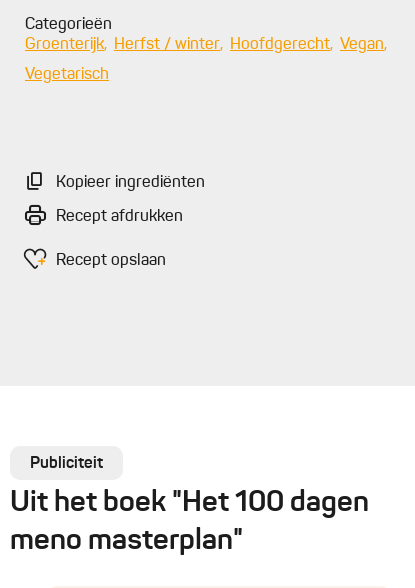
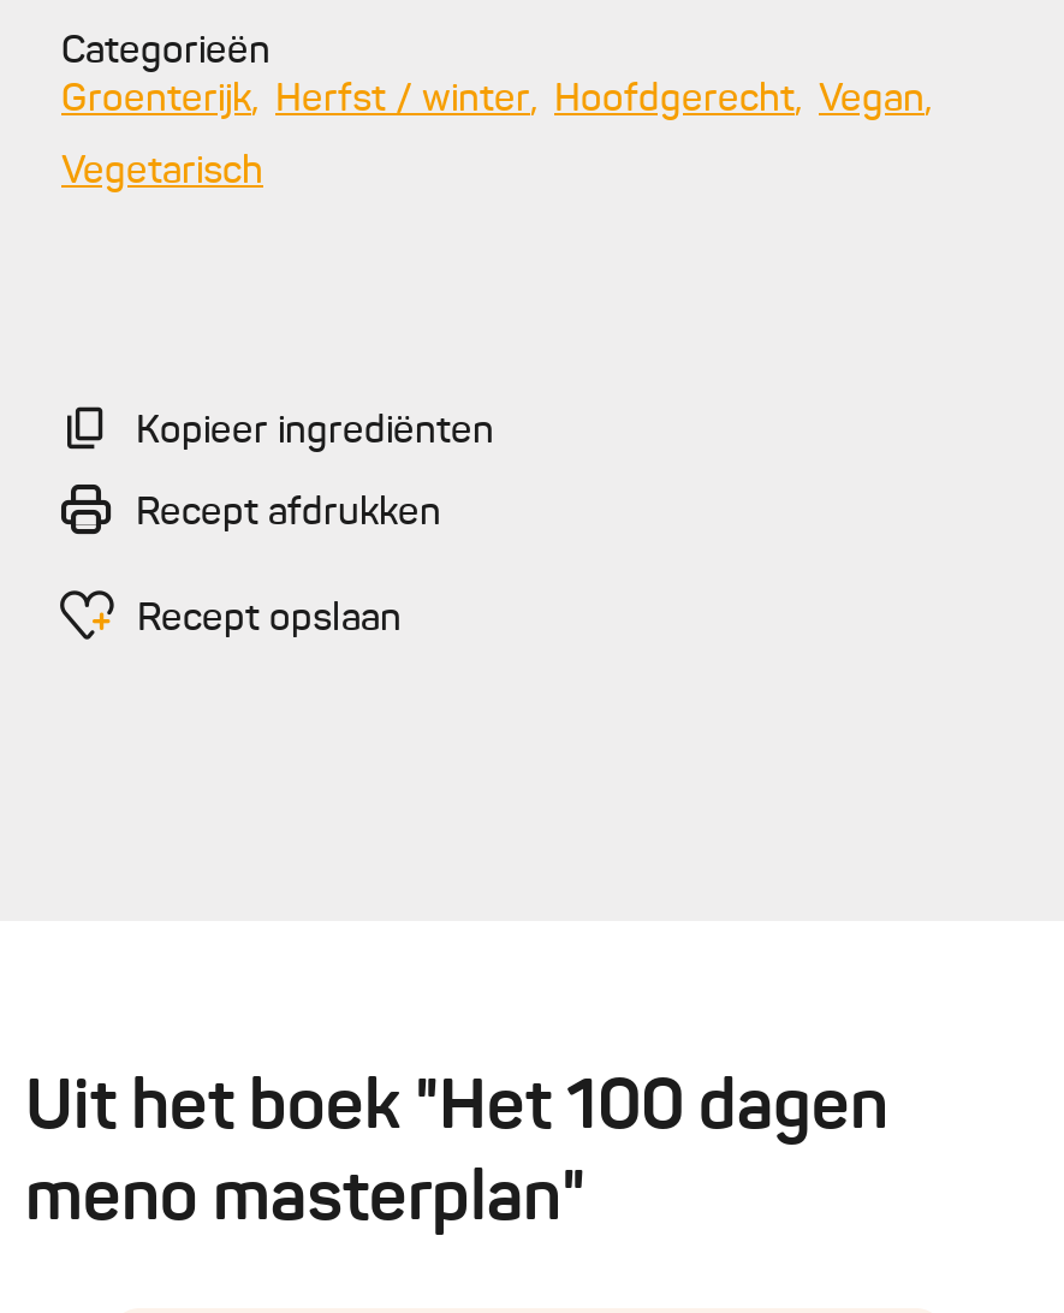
[30,456,103,472] Publiciteit -> none

